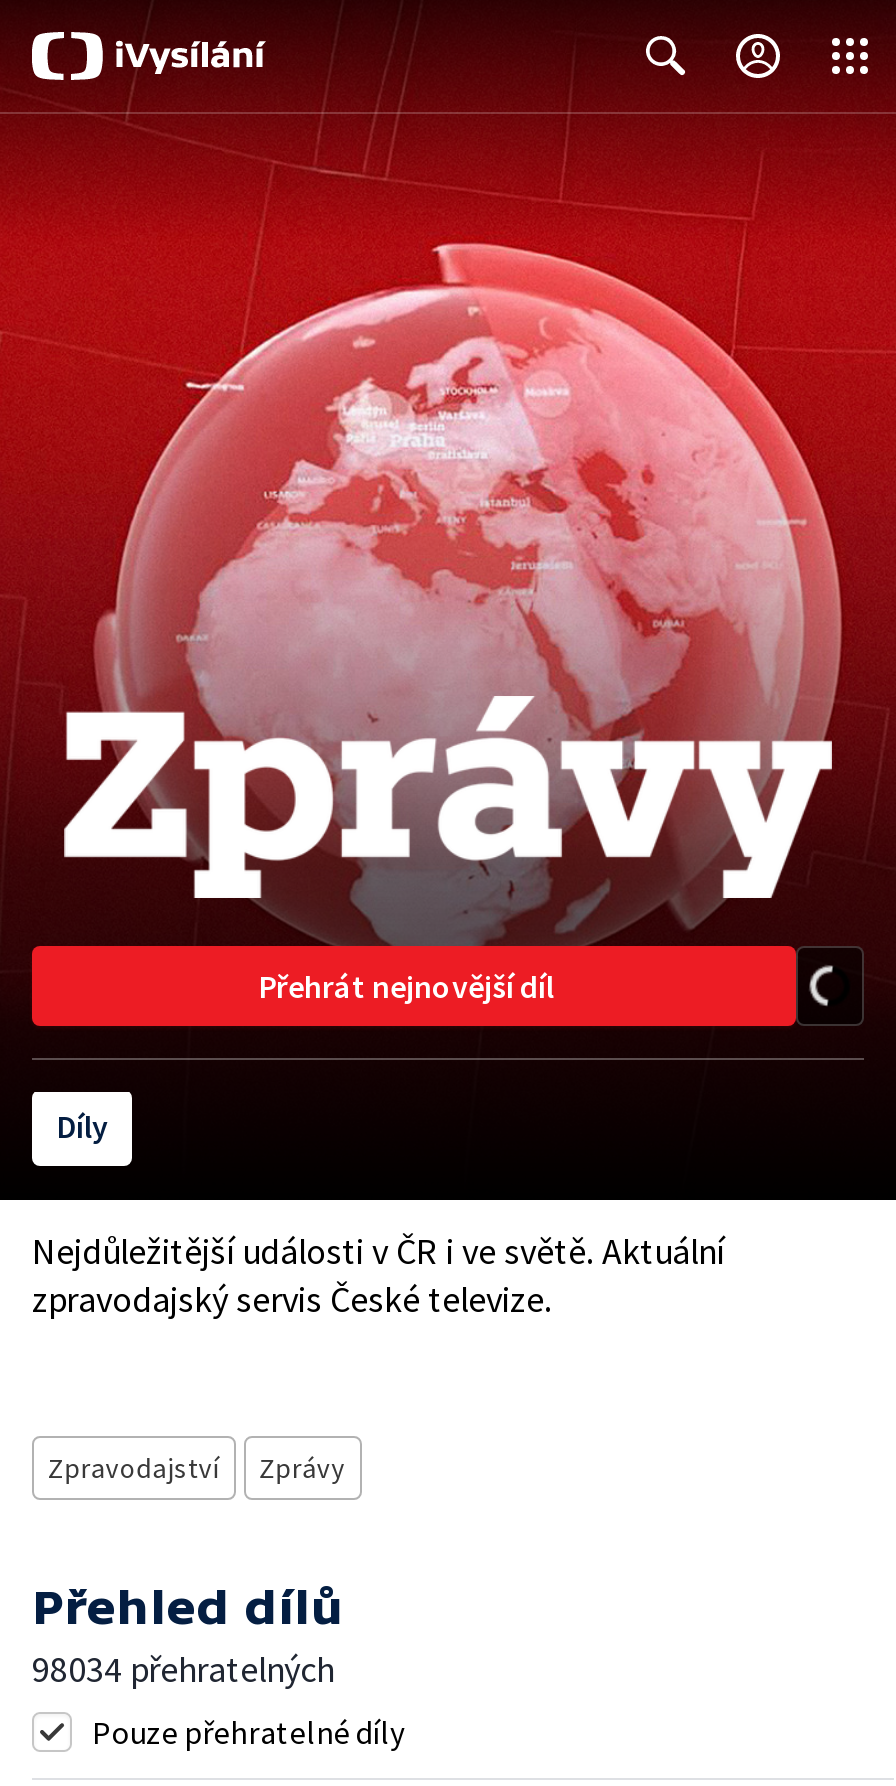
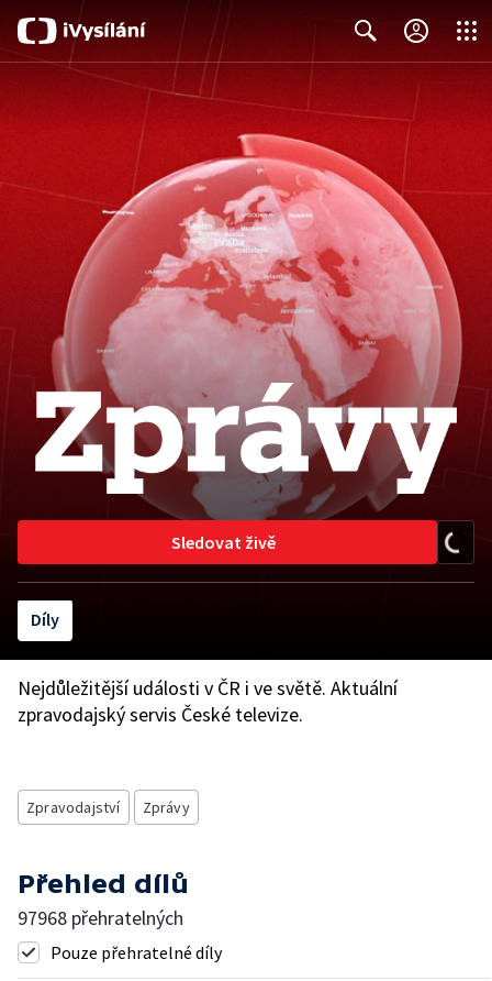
[258,966,554,1006] Přehrát nejnovější díl -> [171,531,275,553] Sledovat živě
[32,1646,334,1692] 98034 přehratelných -> [18,905,183,930] 97968 přehratelných

